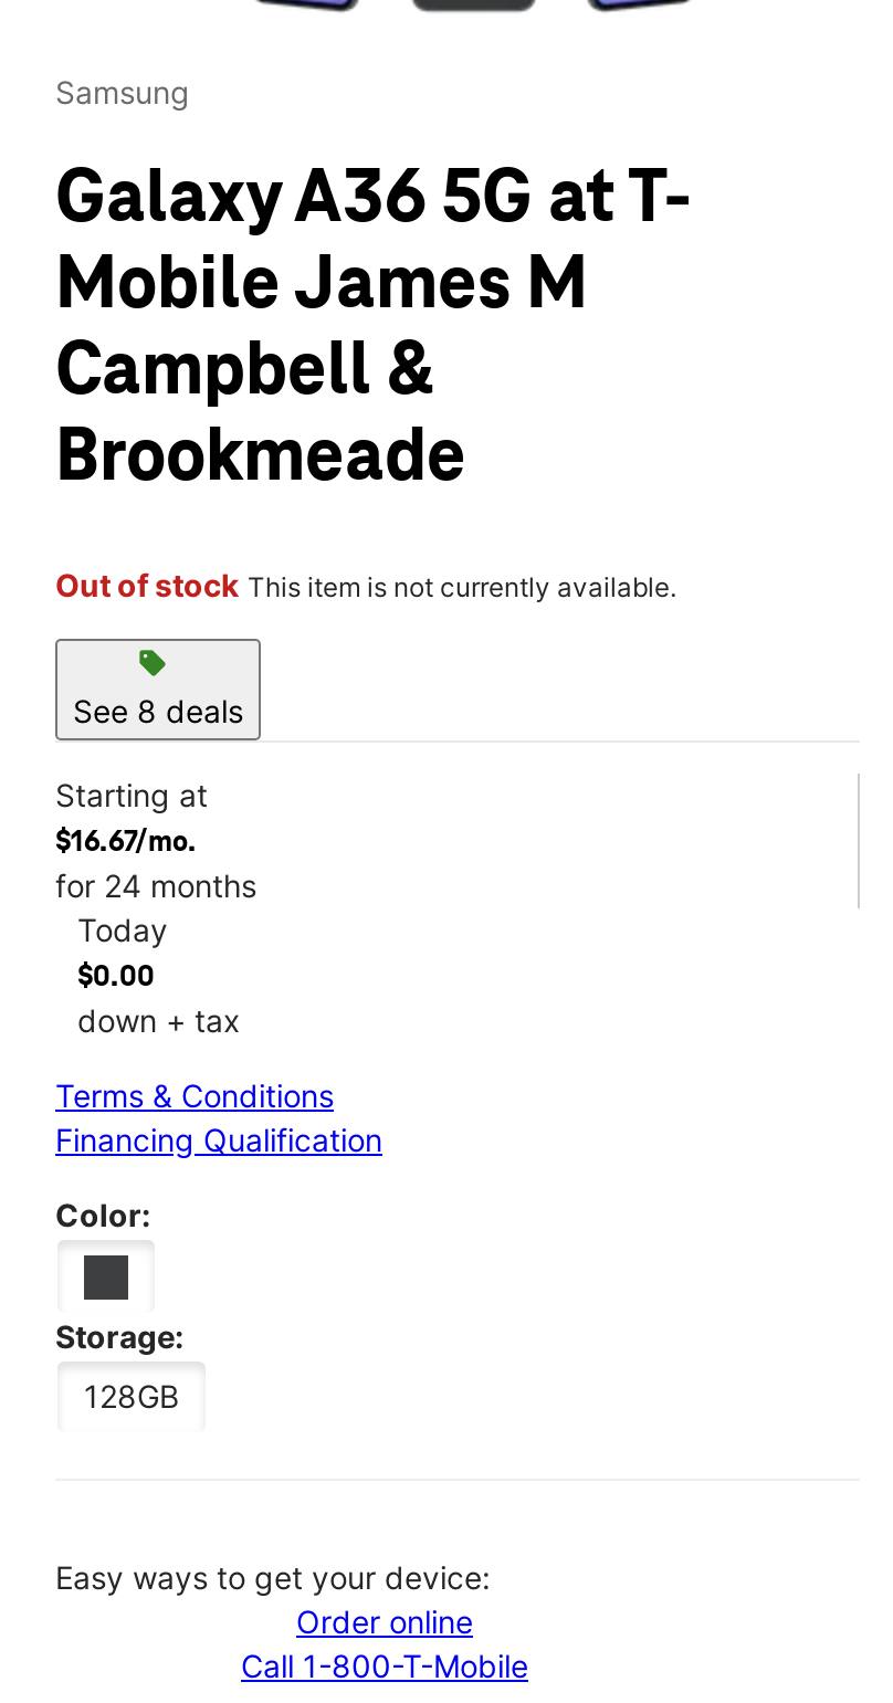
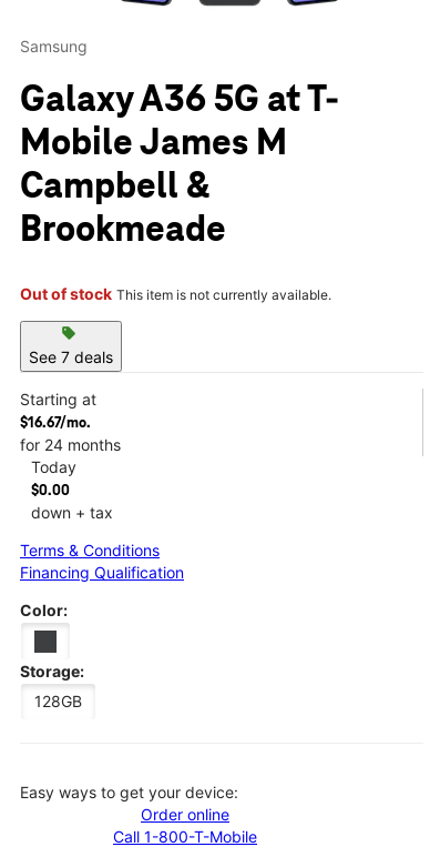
[73,692,243,729] See 8 deals -> [29,347,113,366] See 7 deals

